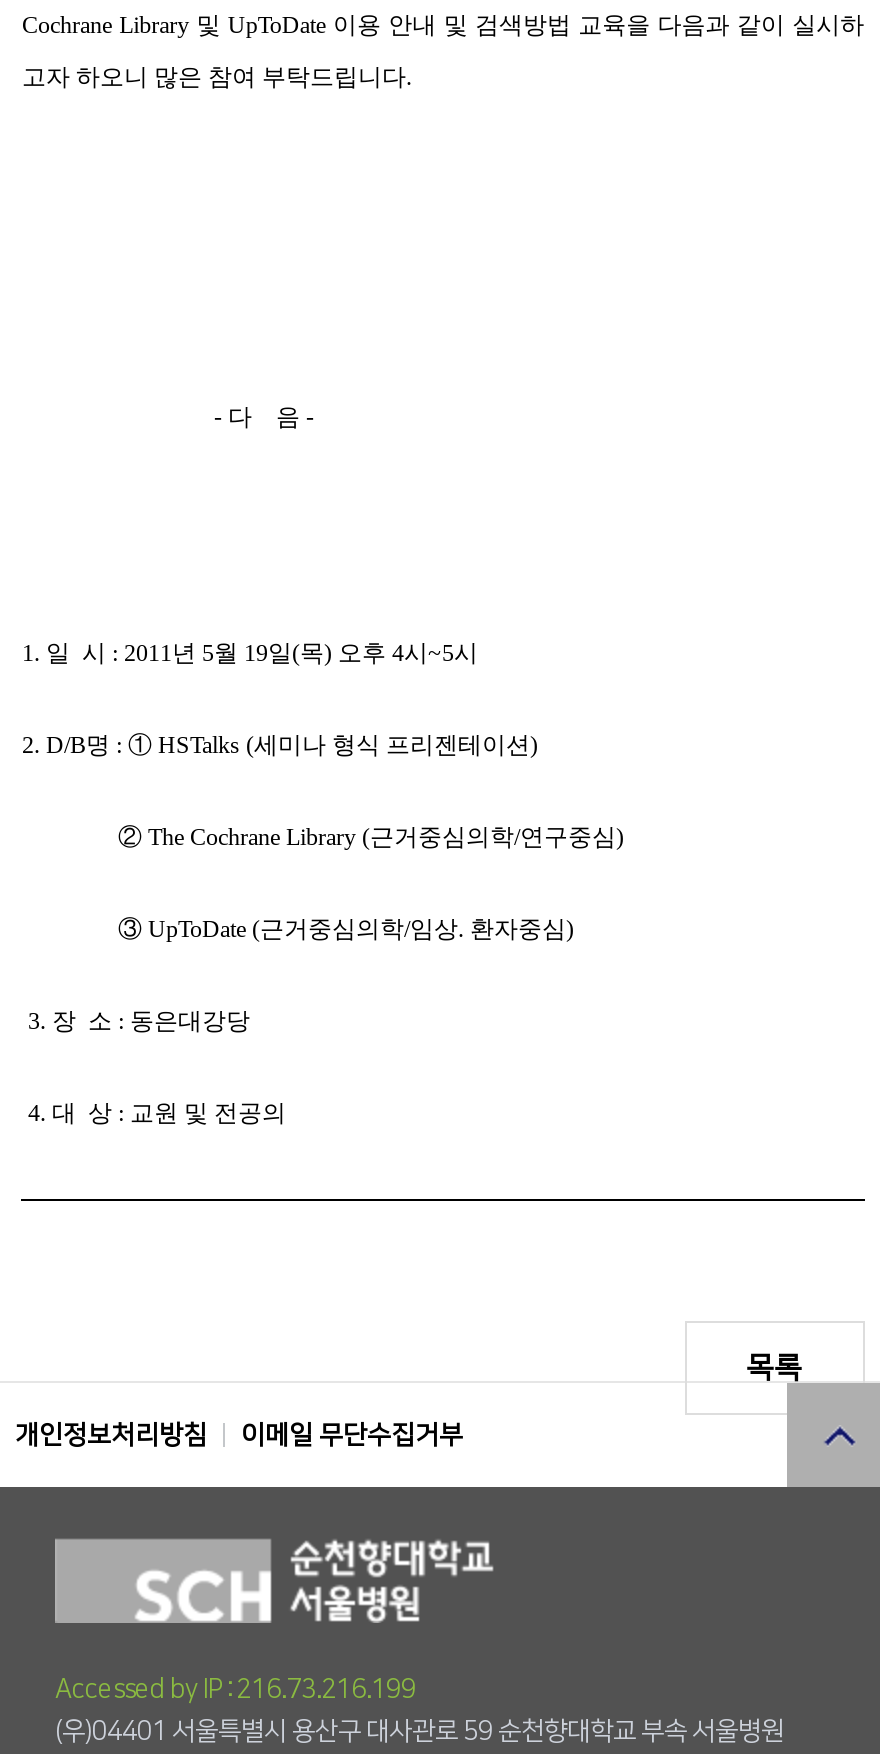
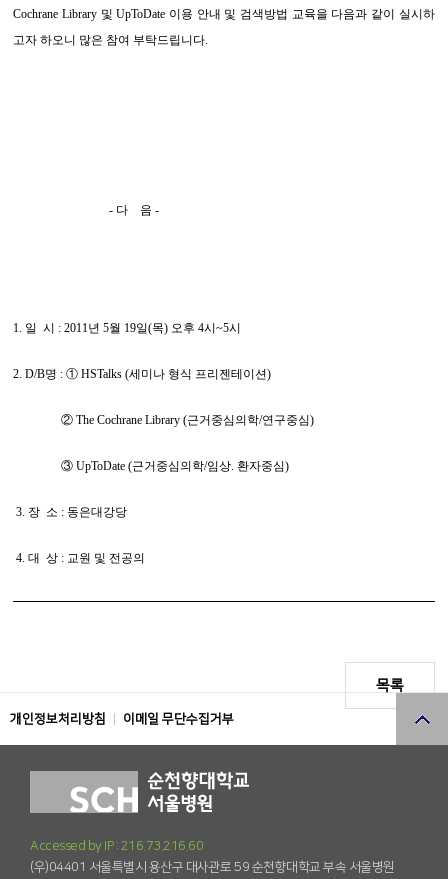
[55,1675,416,1703] Accessed by IP : 216.73.216.199 -> [30,839,203,853] Accessed by IP : 216.73.216.60

